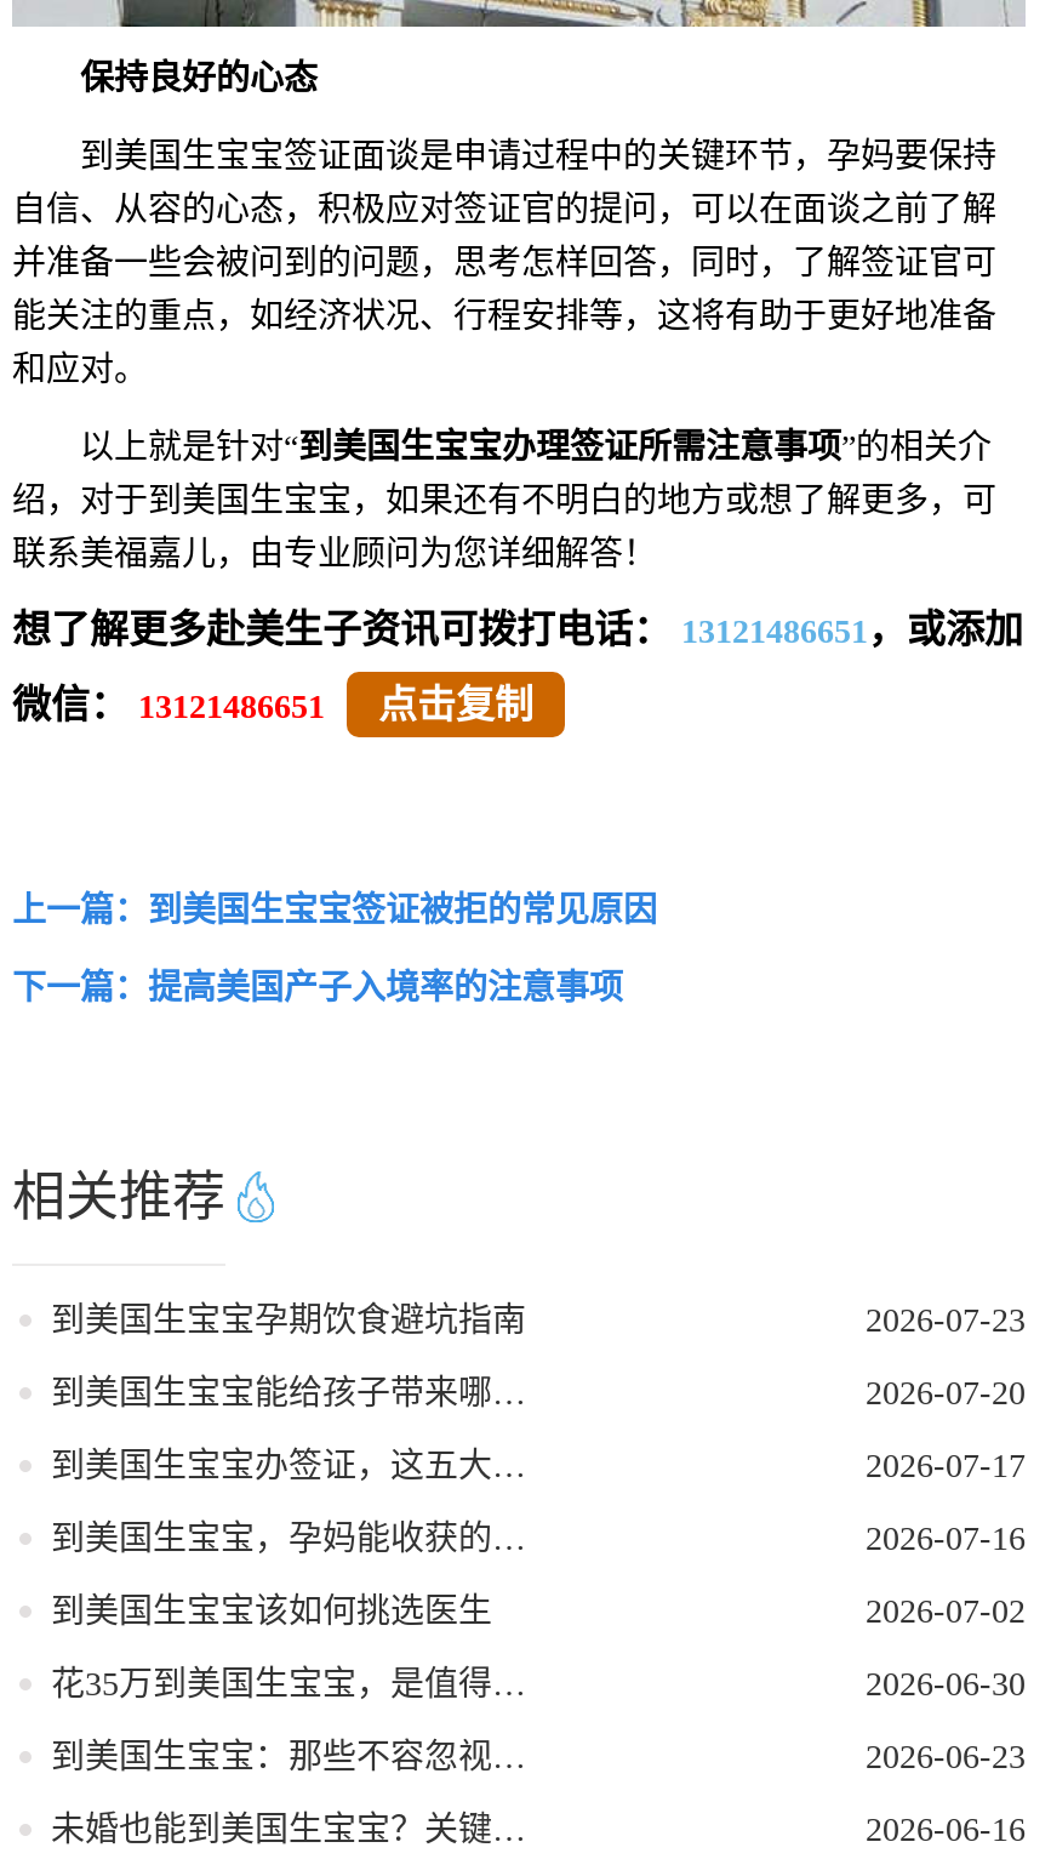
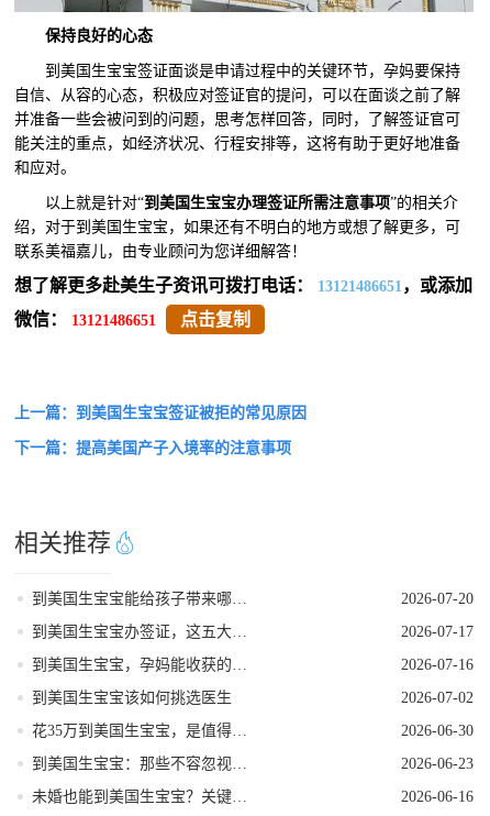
[51,1302,1026,1339] 到美国生宝宝孕期饮食避坑指南 | 2026-07-23 -> none

